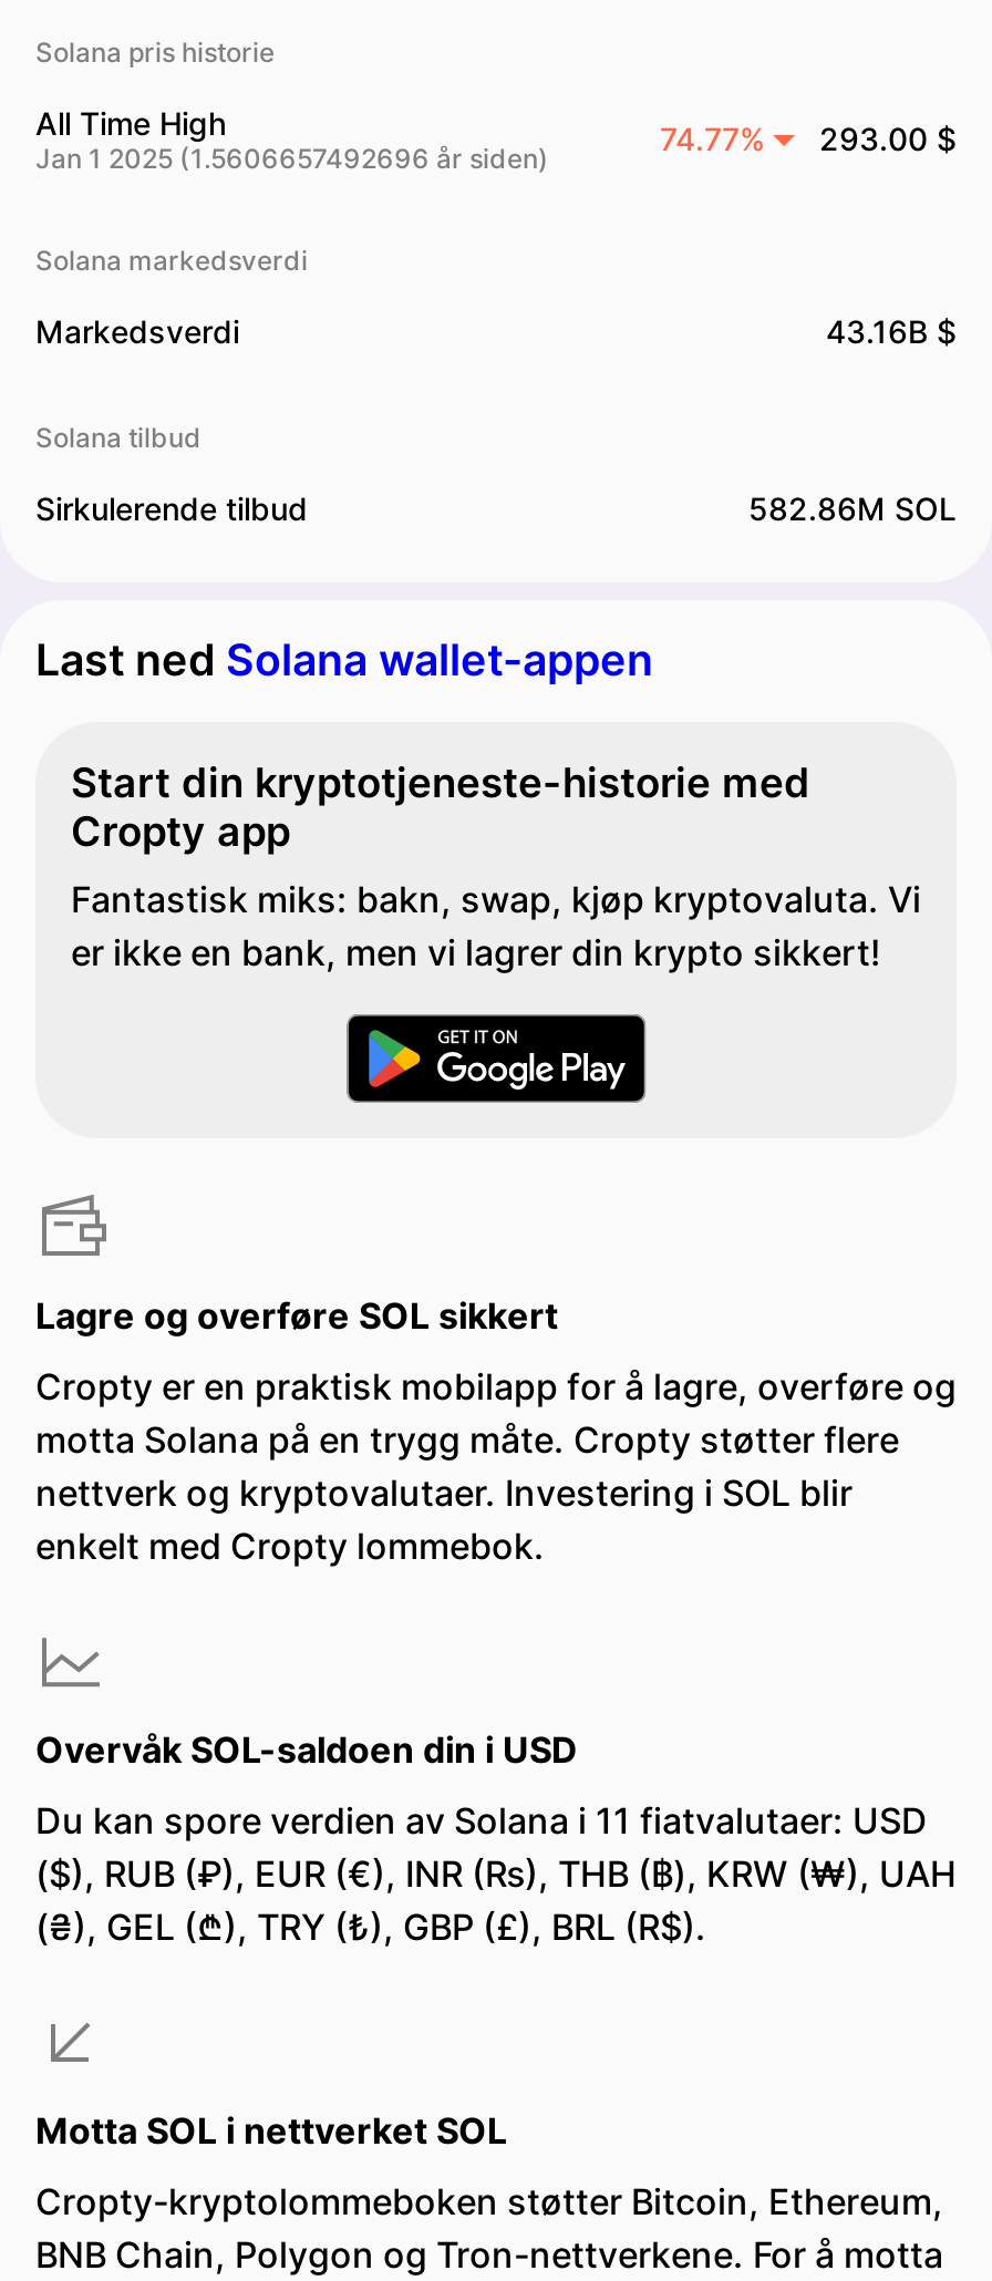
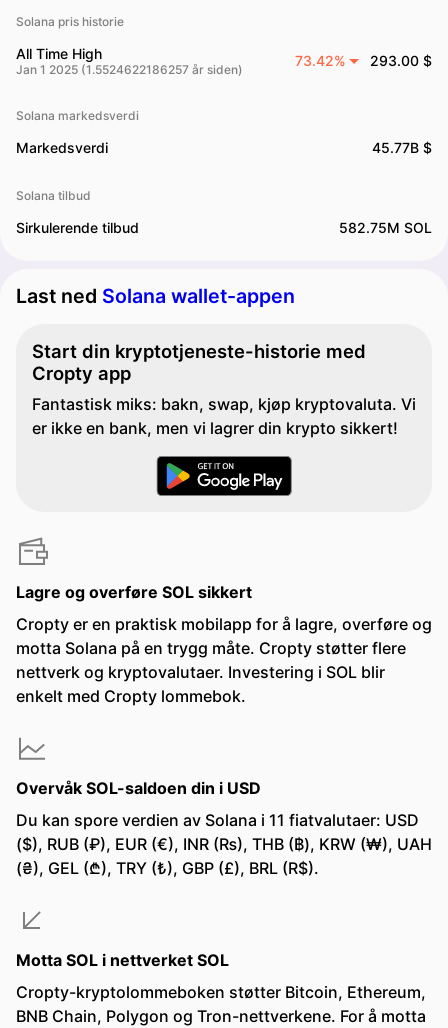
[660,120,957,157] 74.77% 293.00 $ -> [295,52,432,69] 73.42% 293.00 $
[35,142,549,175] Jan 1 2025 (1.5606657492696 år siden) -> [16,62,243,77] Jan 1 2025 (1.5524622186257 år siden)
[826,312,957,350] 43.16B $ -> [372,139,432,156] 45.77B $
[748,489,957,527] 582.86M SOL -> [339,219,432,236] 582.75M SOL

